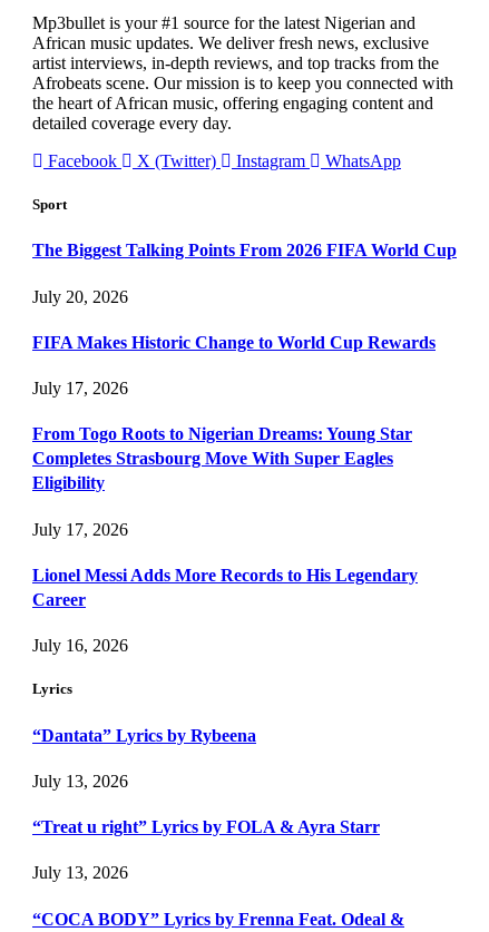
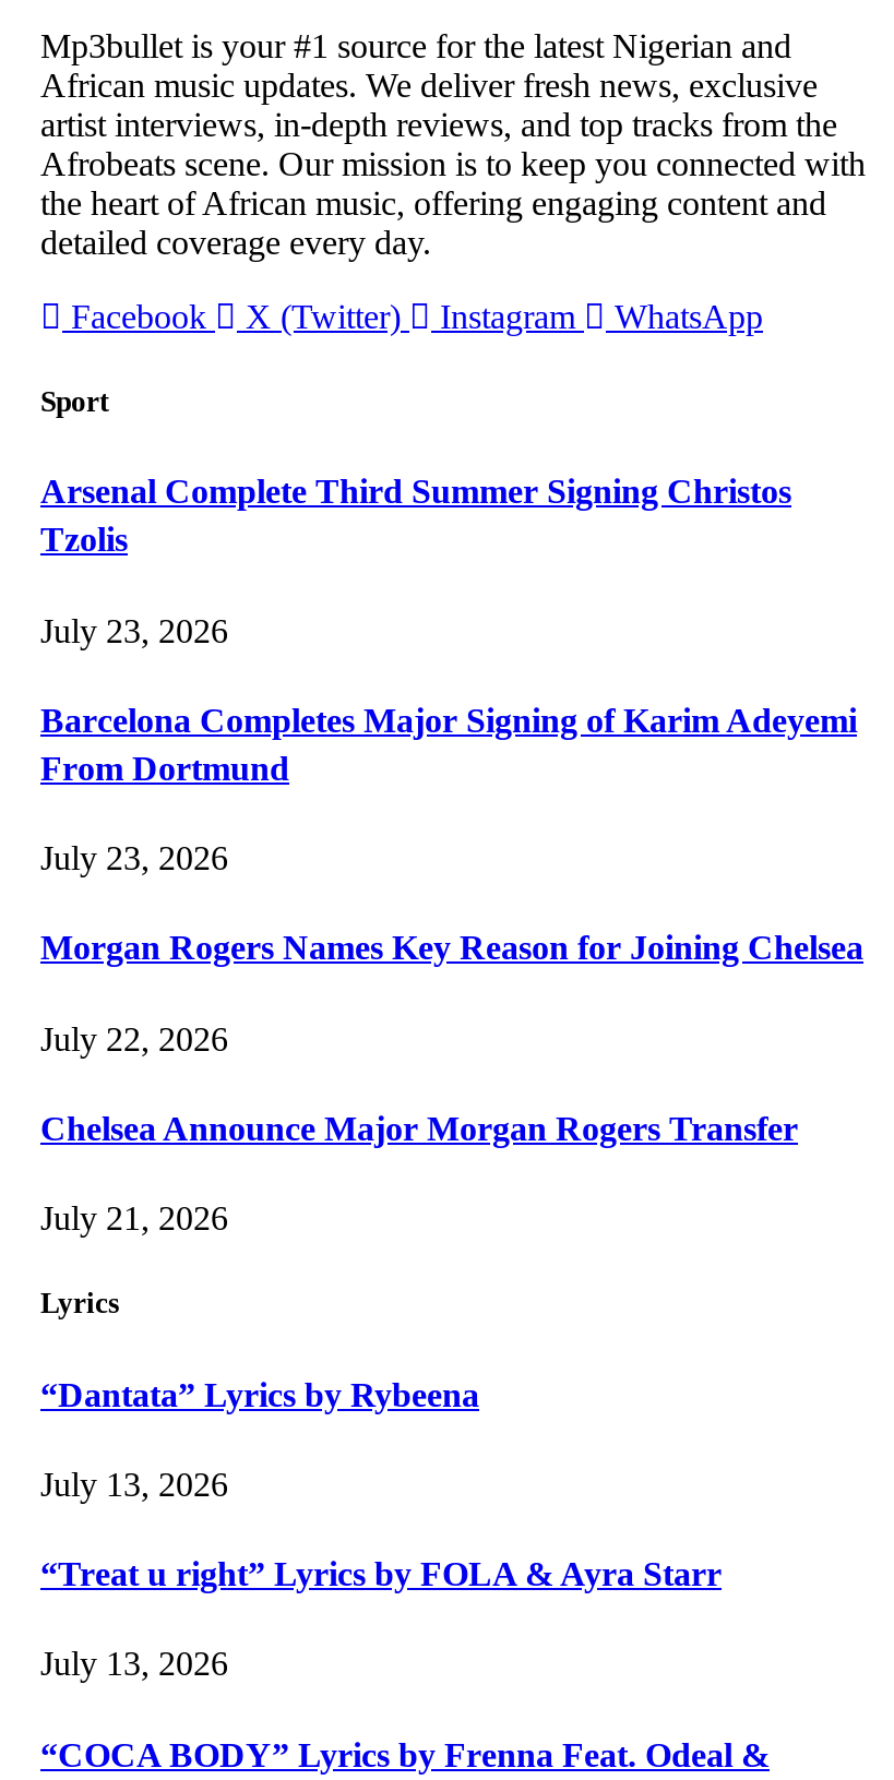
[32,241,457,260] The Biggest Talking Points From 2026 FIFA World Cup -> [40,473,791,558] Arsenal Complete Third Summer Signing Christos | Tzolis
[32,287,128,306] July 20, 2026 -> [40,611,228,648] July 23, 2026
[32,333,436,352] FIFA Makes Historic Change to World Cup Rewards -> [40,701,857,786] Barcelona Completes Major Signing of Karim Adeyemi | From Dortmund
[32,379,128,398] July 17, 2026 -> [40,839,228,877] July 23, 2026
[32,425,412,493] From Togo Roots to Nigerian Dreams: Young Star | Completes Strasbourg Move With Super Eagles | Eligibility -> [40,930,863,967] Morgan Rogers Names Key Reason for Joining Chelsea
[32,520,128,538] July 17, 2026 -> [40,1020,228,1057] July 22, 2026
[32,566,418,609] Lionel Messi Adds More Records to His Legendary | Career -> [40,1110,798,1147] Chelsea Announce Major Morgan Rogers Transfer
[32,636,128,655] July 16, 2026 -> [40,1200,228,1237] July 21, 2026

